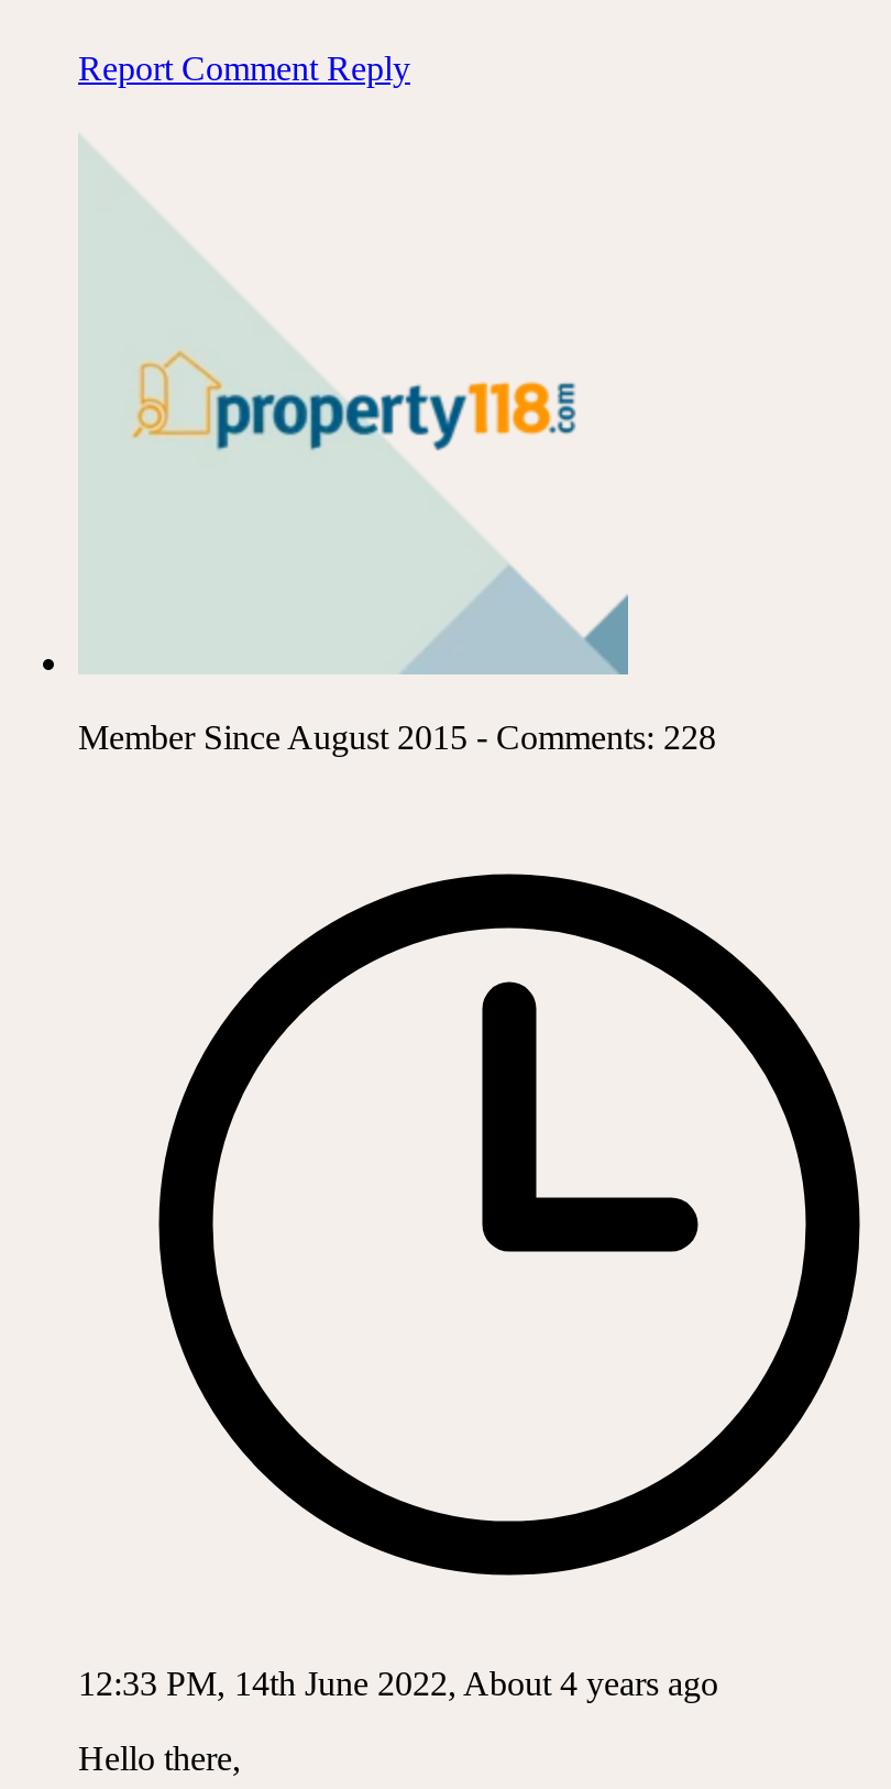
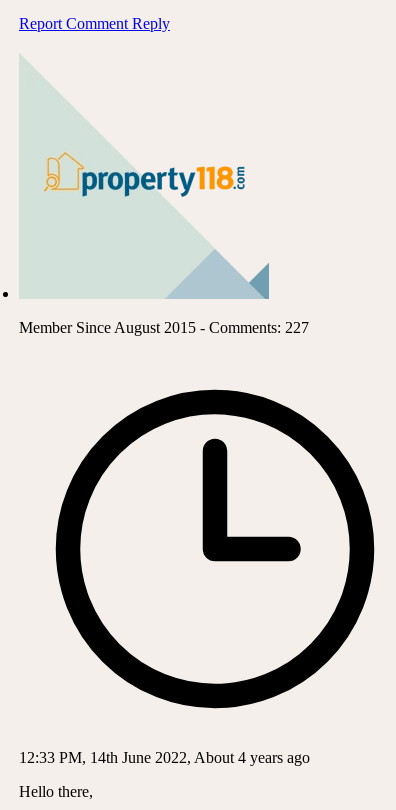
[78,719,716,757] Member Since August 2015 - Comments: 228 -> [19,319,309,336] Member Since August 2015 - Comments: 227

